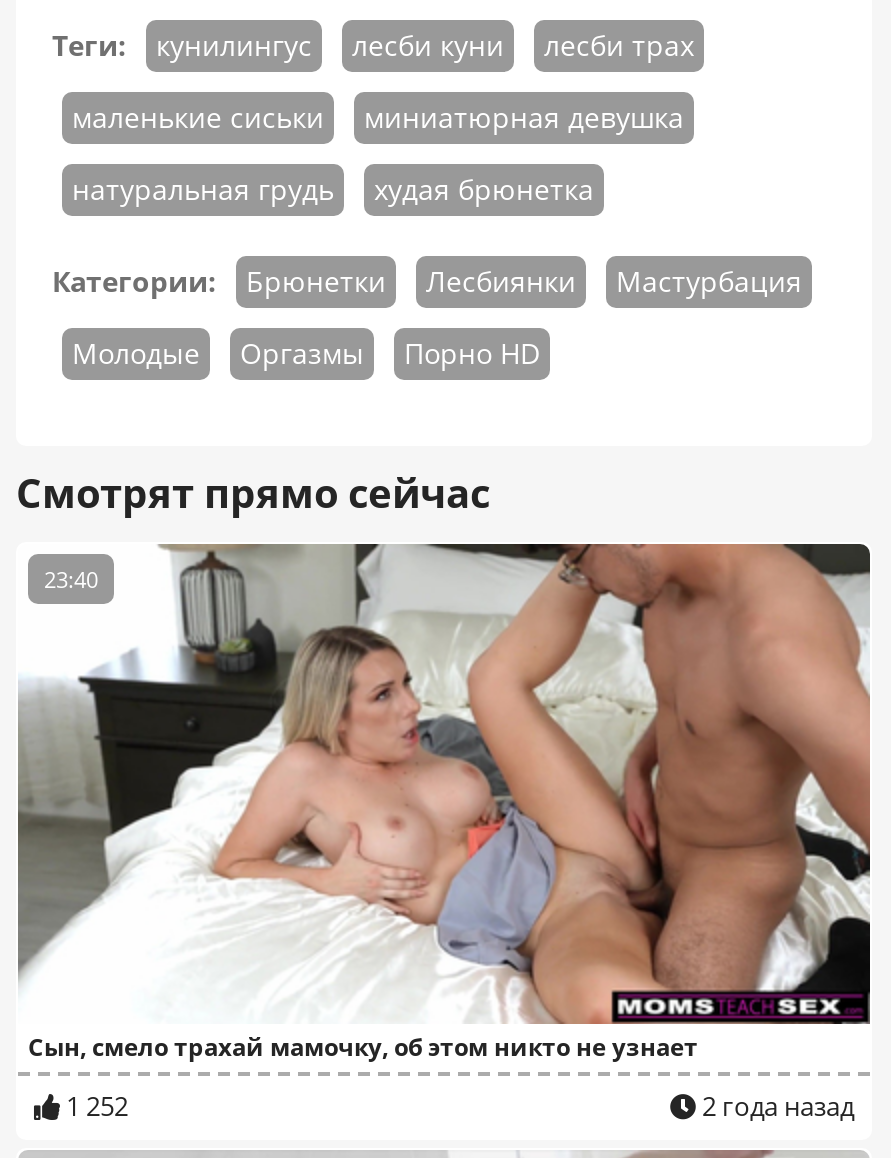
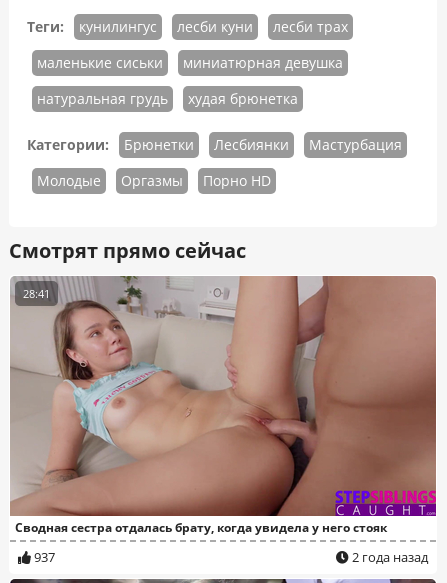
[18,542,872,1026] [image] | 23:40 -> [9,275,437,517] [image] | 28:41
[28,1030,698,1064] Сын, смело трахай мамочку, об этом никто не узнает -> [15,519,387,536] Сводная сестра отдалась брату, когда увидела у него стояк
[66,1088,128,1124] 1 252 -> [34,548,55,566] 937

